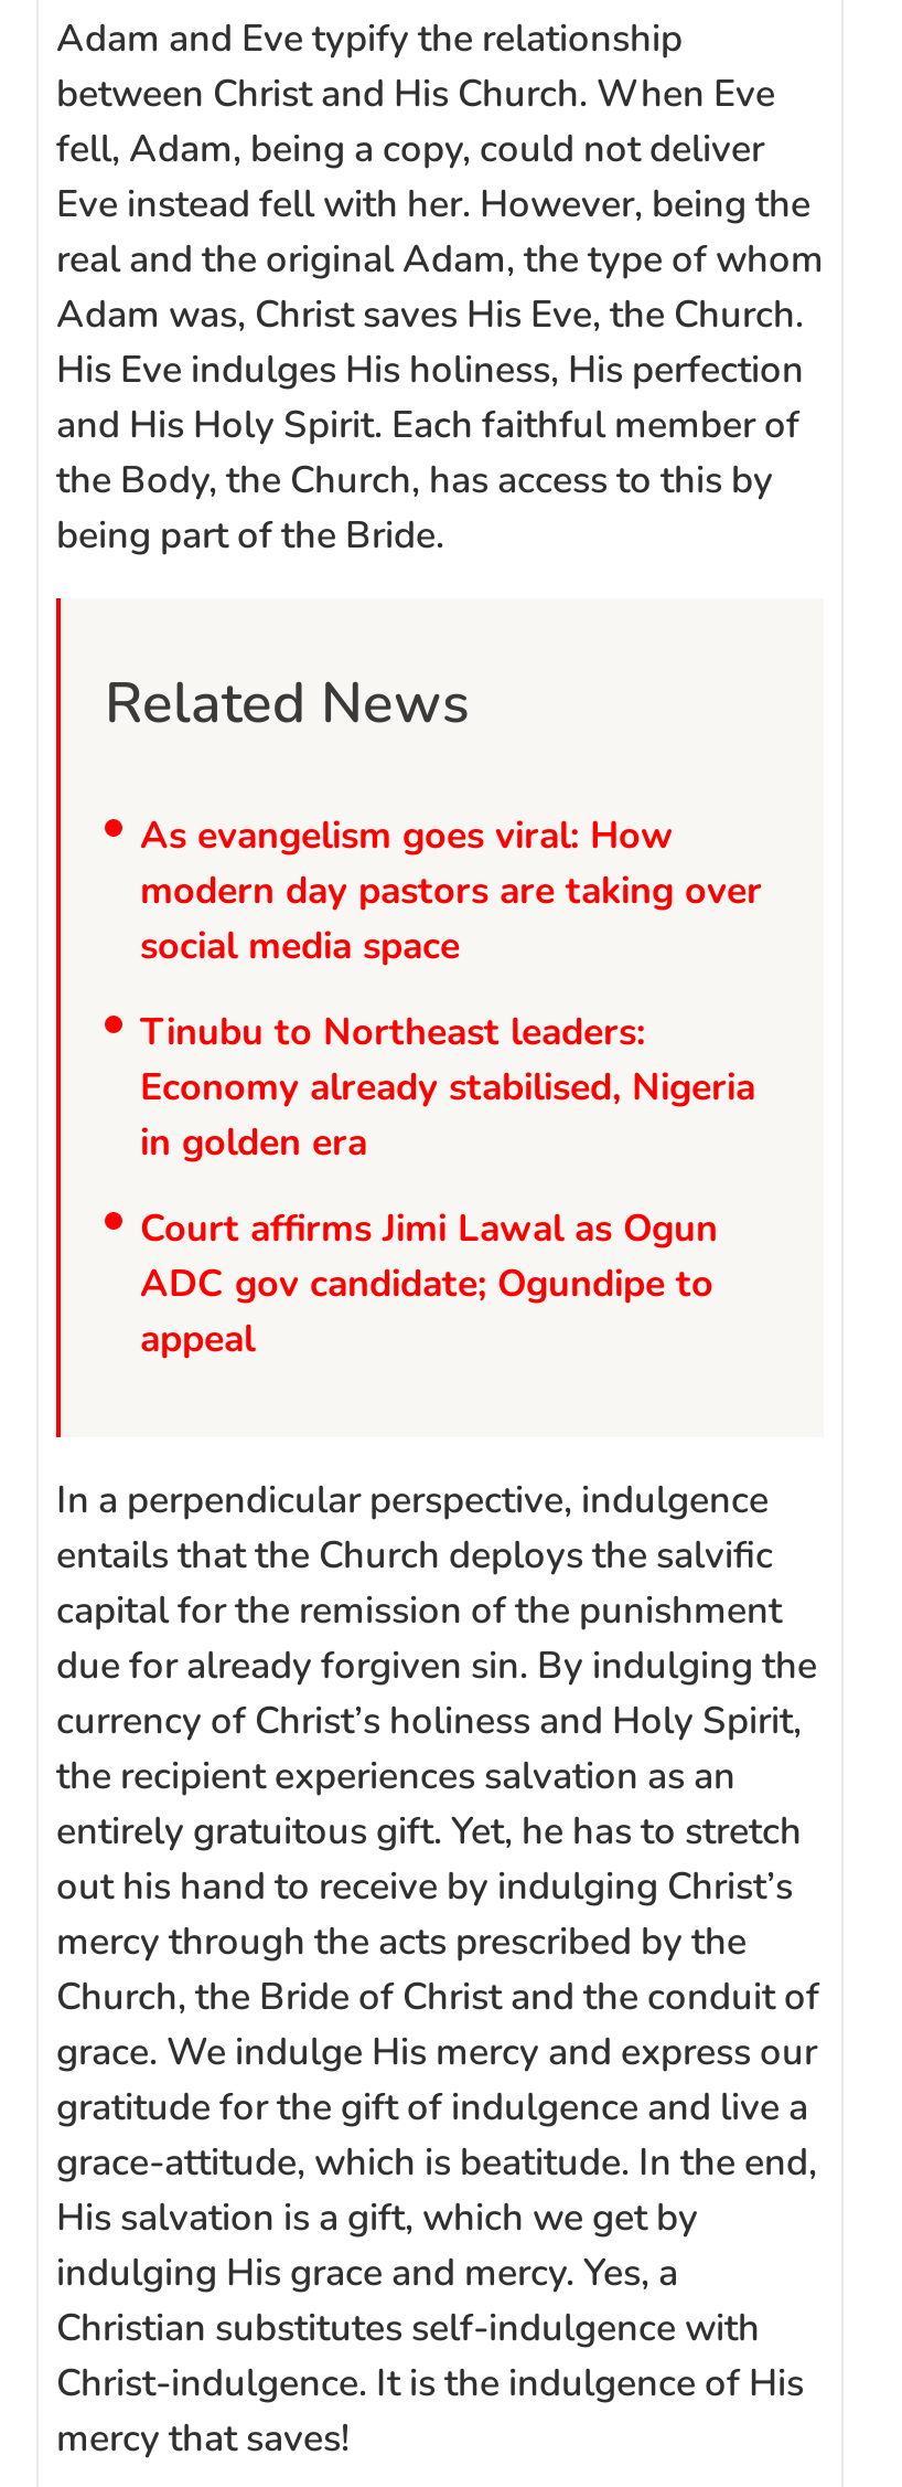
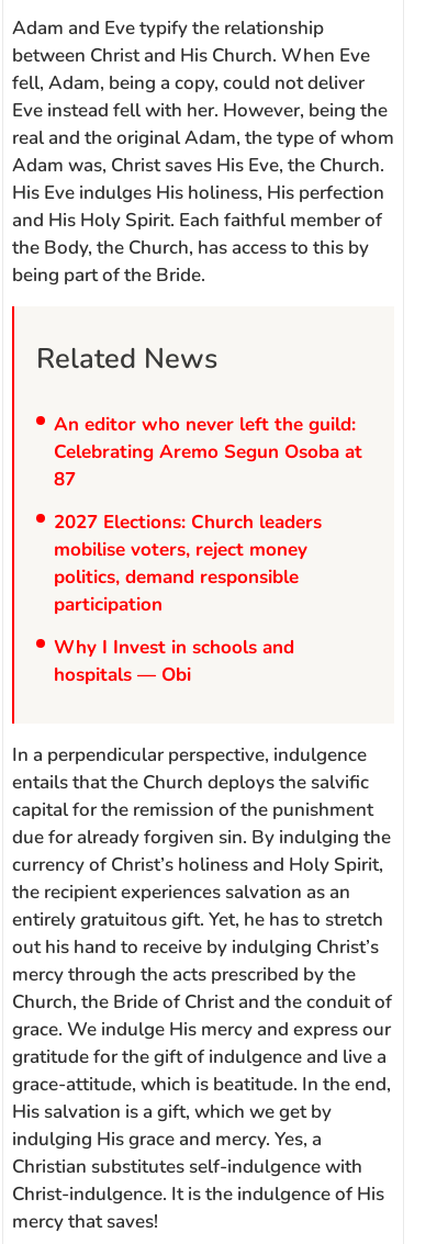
[140,811,762,972] As evangelism goes viral: How | modern day pastors are taking over | social media space -> [54,412,362,492] An editor who never left the guild: | Celebrating Aremo Segun Osoba at | 87
[140,1007,755,1168] Tinubu to Northeast leaders: | Economy already stabilised, Nigeria | in golden era -> [54,510,322,617] 2027 Elections: Church leaders | mobilise voters, reject money | politics, demand responsible | participation
[140,1204,718,1365] Court affirms Jimi Lawal as Ogun | ADC gov candidate; Ogundipe to | appeal -> [54,635,294,688] Why I Invest in schools and | hospitals — Obi

